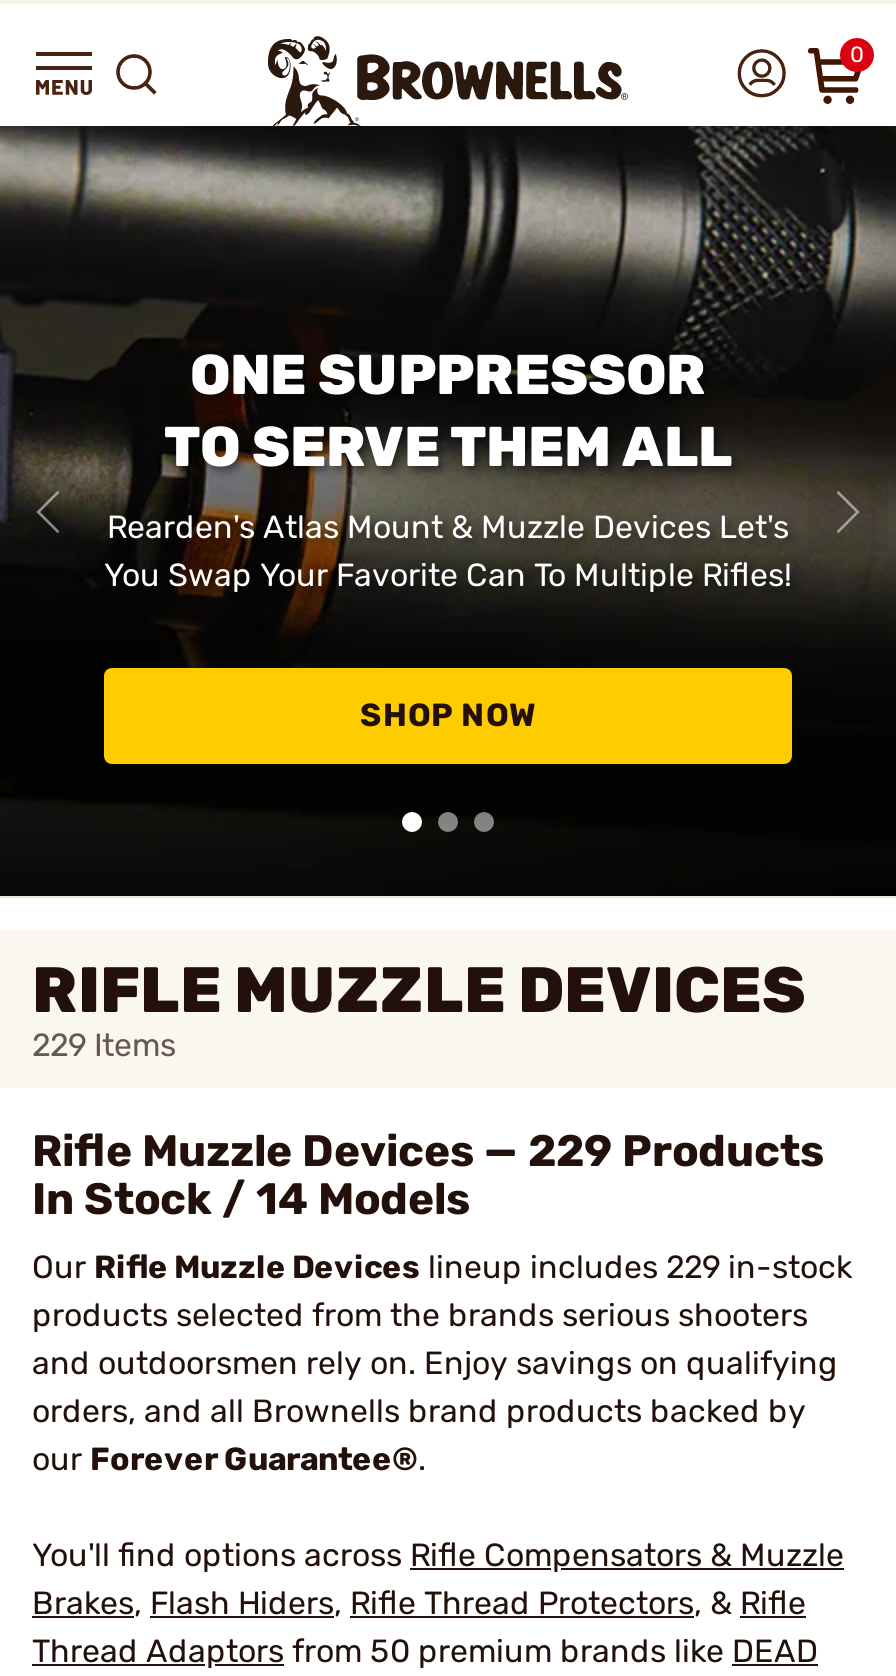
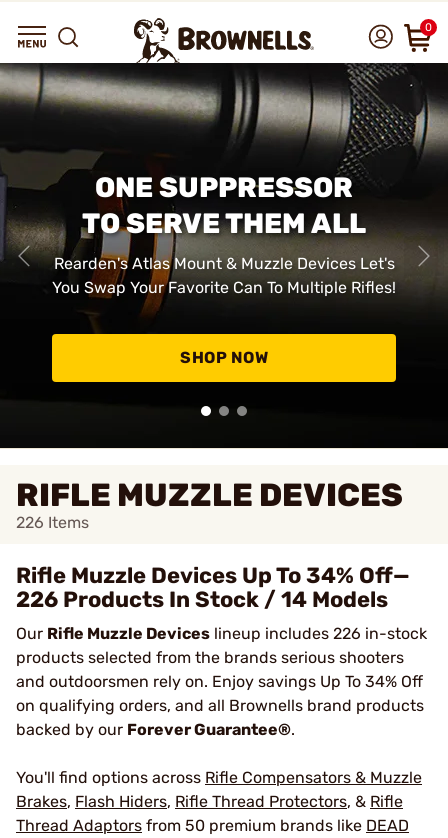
[32,1026,176,1064] 229 Items -> [16,513,89,532] 226 Items
[32,1124,852,1286] Rifle Muzzle Devices — 229 Products | In Stock / 14 Models | Our Rifle Muzzle Devices lineup includes 229 in-stock -> [16,562,427,643] Rifle Muzzle Devices Up To 34% Off— | 226 Products In Stock / 14 Models | Our Rifle Muzzle Devices lineup includes 226 in-stock
[32,1344,838,1478] and outdoorsmen rely on. Enjoy savings on qualifying | orders, and all Brownells brand products backed by | our Forever Guarantee®. -> [16,672,424,739] and outdoorsmen rely on. Enjoy savings Up To 34% Off | on qualifying orders, and all Brownells brand products | backed by our Forever Guarantee®.

